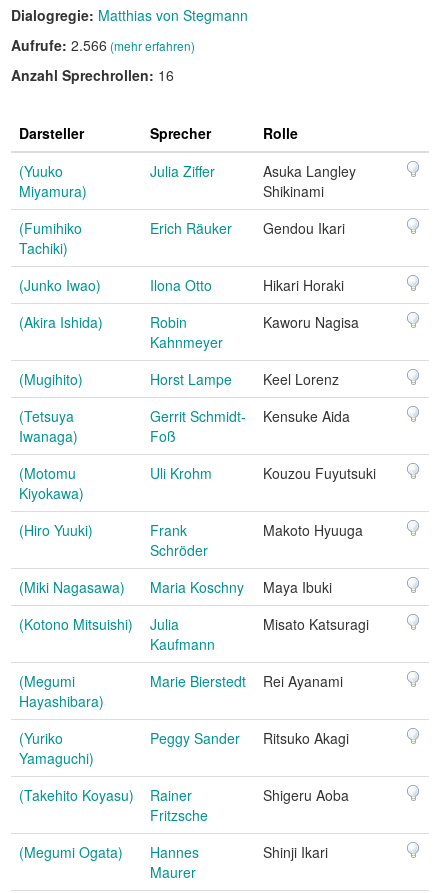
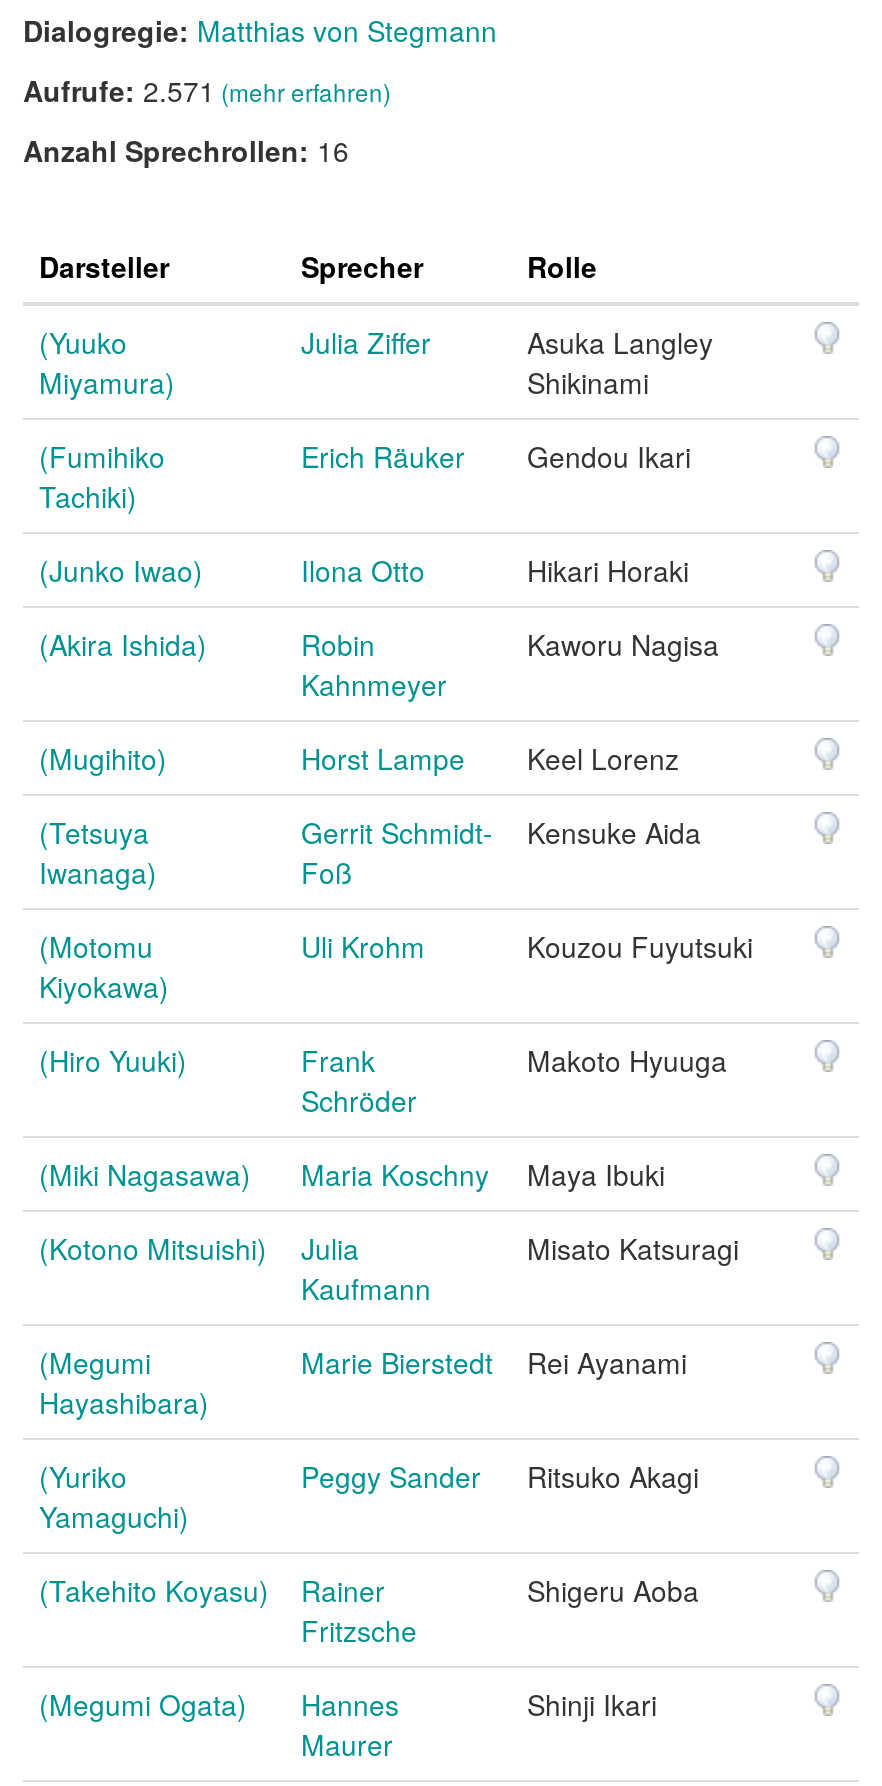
[11,35,195,55] Aufrufe: 2.566 (mehr erfahren) -> [23,71,391,111] Aufrufe: 2.571 (mehr erfahren)

